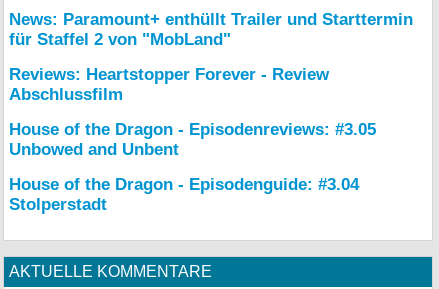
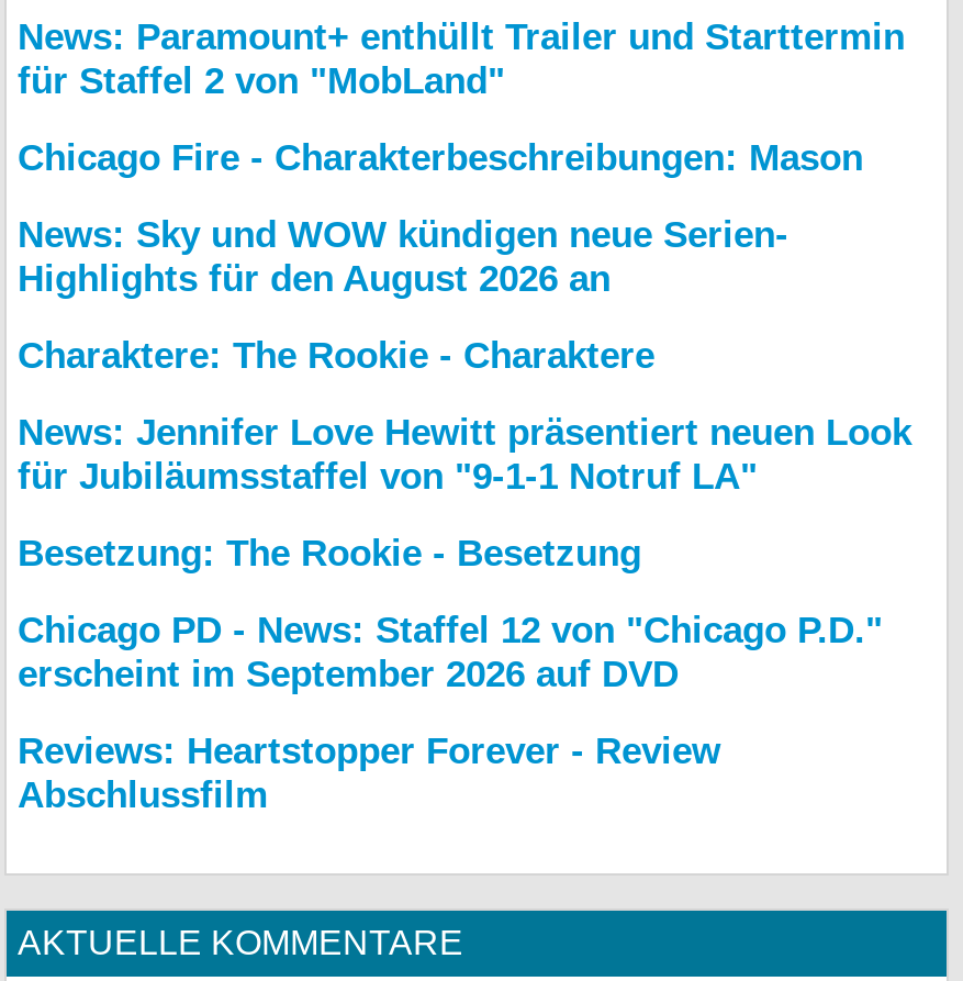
none -> [18,137,911,695] Chicago Fire - Charakterbeschreibungen: Mason | News: Sky und WOW kündigen neue Serien- | Highlights für den August 2026 an | Charaktere: The Rookie - Charaktere | News: Jennifer Love Hewitt präsentiert neuen Look | für Jubiläumsstaffel von "9-1-1 Notruf LA" | Besetzung: The Rookie - Besetzung | Chicago PD - News: Staffel 12 von "Chicago P.D." | erscheint im September 2026 auf DVD
moved [9,65,329,104] -> [18,731,720,816]: Reviews: Heartstopper Forever - Review | Abschlussfilm
[9,120,376,214] House of the Dragon - Episodenreviews: #3.05 | Unbowed and Unbent | House of the Dragon - Episodenguide: #3.04 | Stolperstadt -> none

